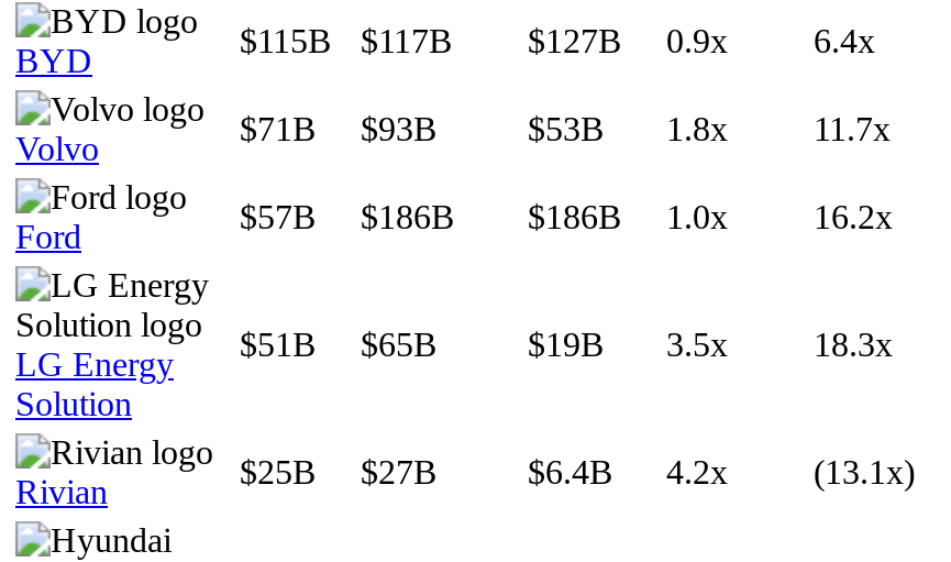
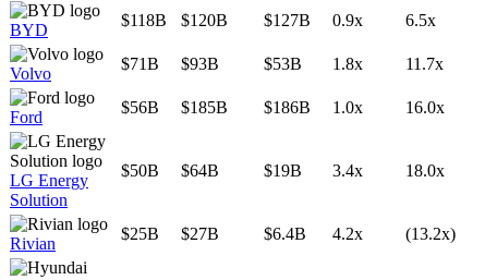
[240,22,453,59] $115B | $117B -> [121,11,228,29] $118B | $120B
[814,22,875,59] 6.4x -> [405,11,436,29] 6.5x
[240,198,455,235] $57B | $186B -> [121,98,228,117] $56B | $185B
[814,198,893,235] 16.2x -> [405,98,445,117] 16.0x
[240,326,438,363] $51B | $65B -> [121,161,219,180] $50B | $64B
[666,326,893,363] 3.5x | 18.3x -> [332,161,445,180] 3.4x | 18.0x
[814,453,915,491] (13.1x) -> [405,224,456,243] (13.2x)

